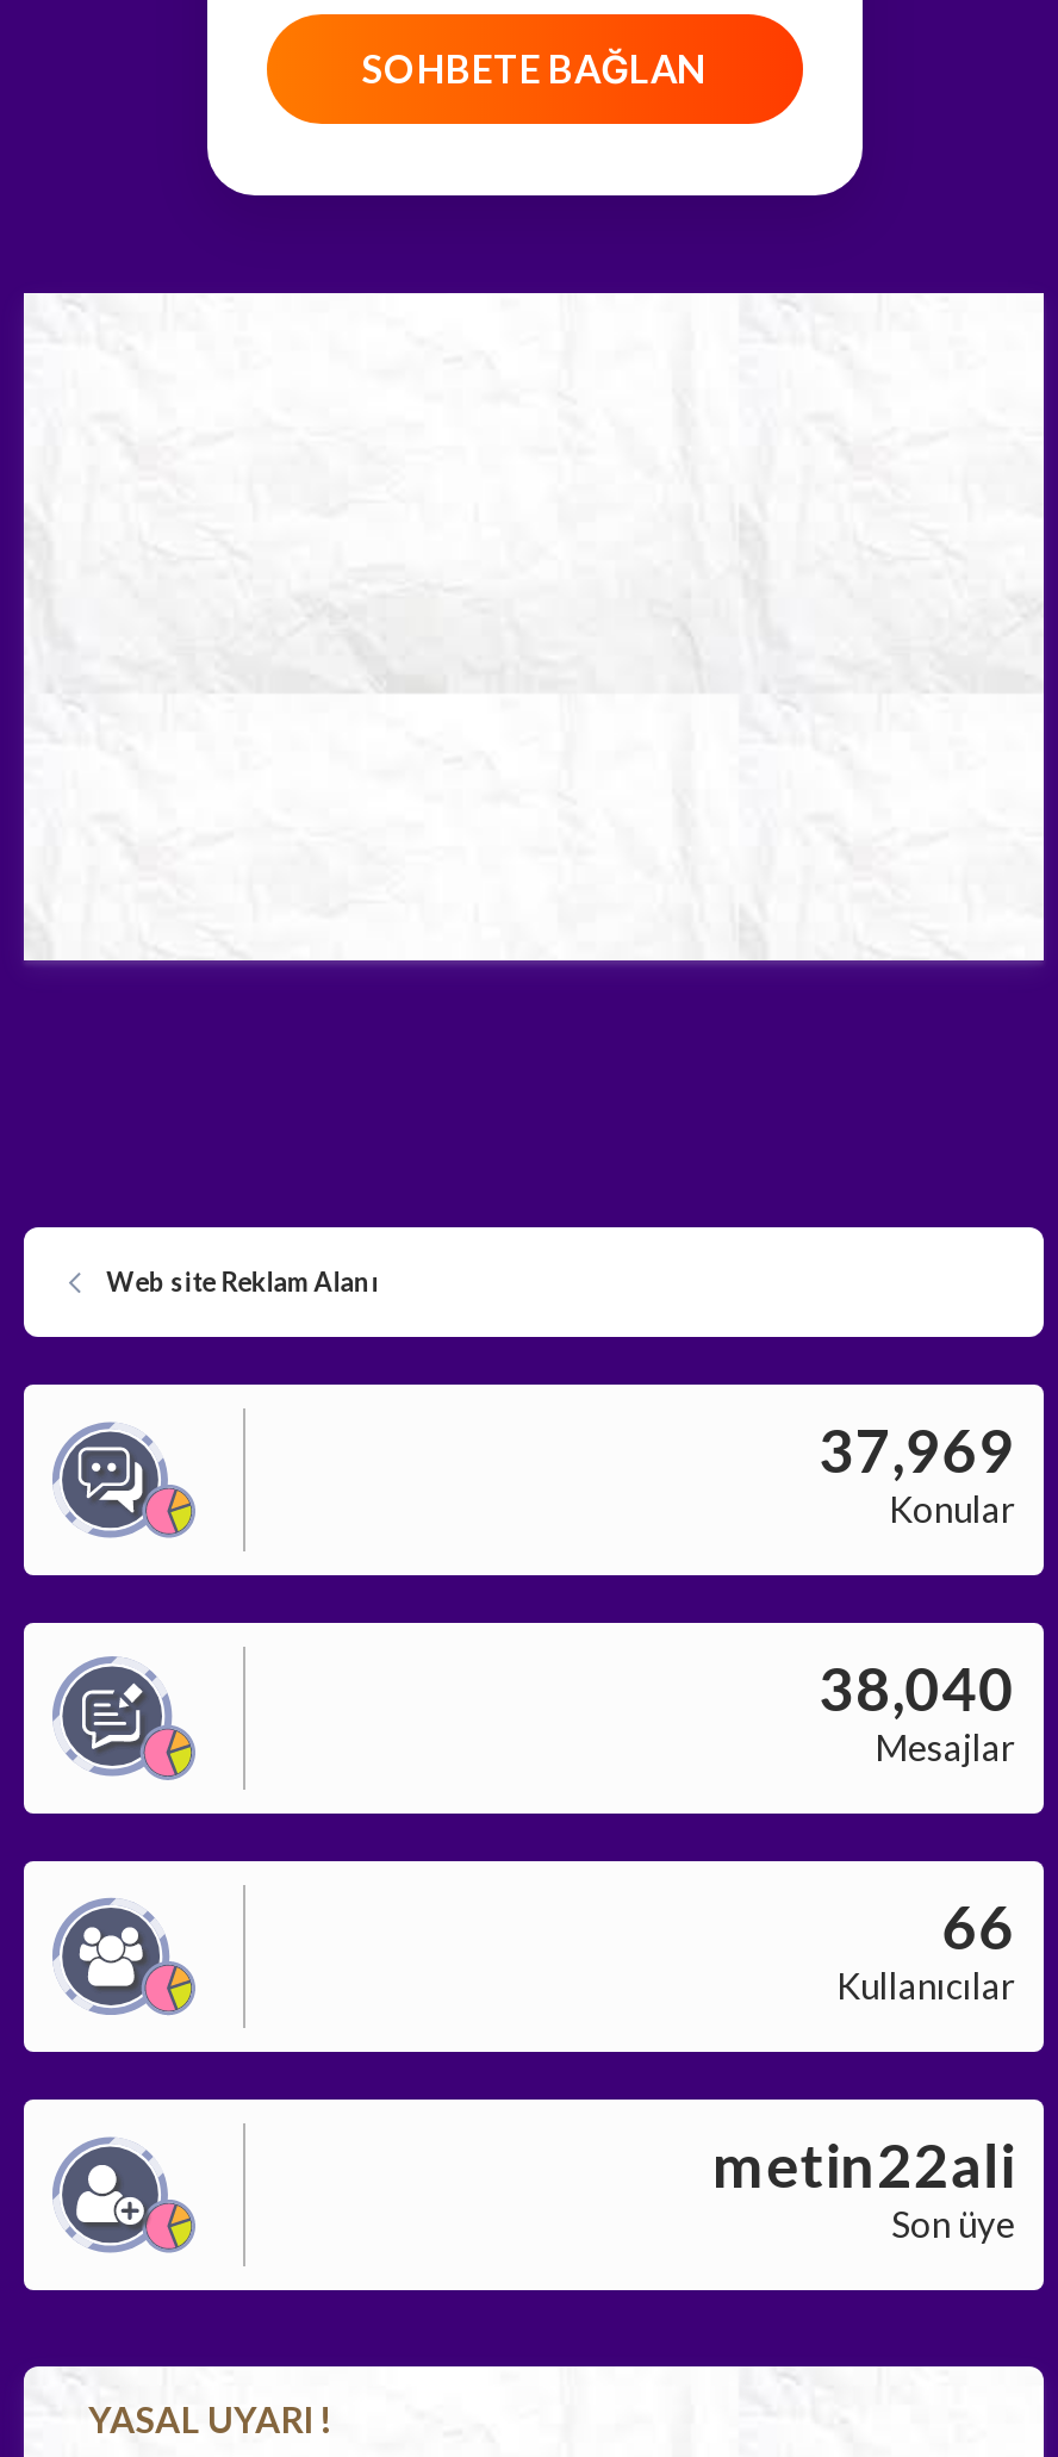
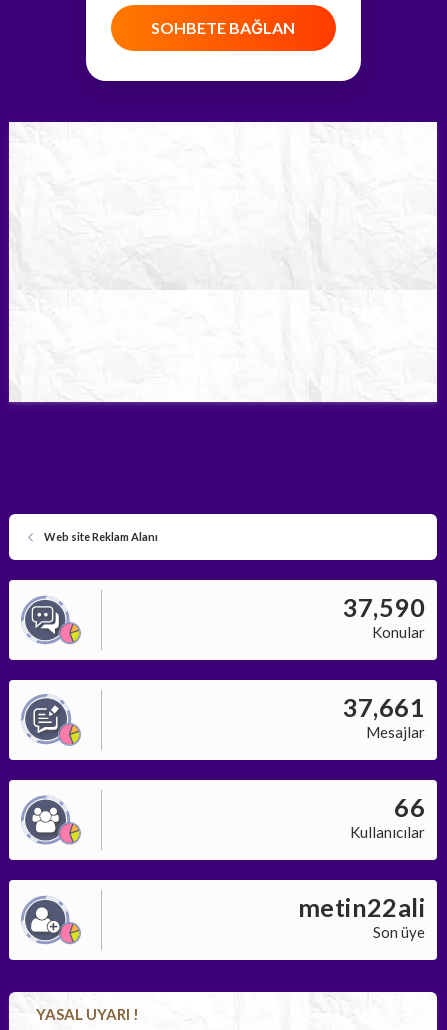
[819,1413,1015,1484] 37,969 -> [343,592,425,622] 37,590
[819,1651,1015,1723] 38,040 -> [343,692,425,722] 37,661

